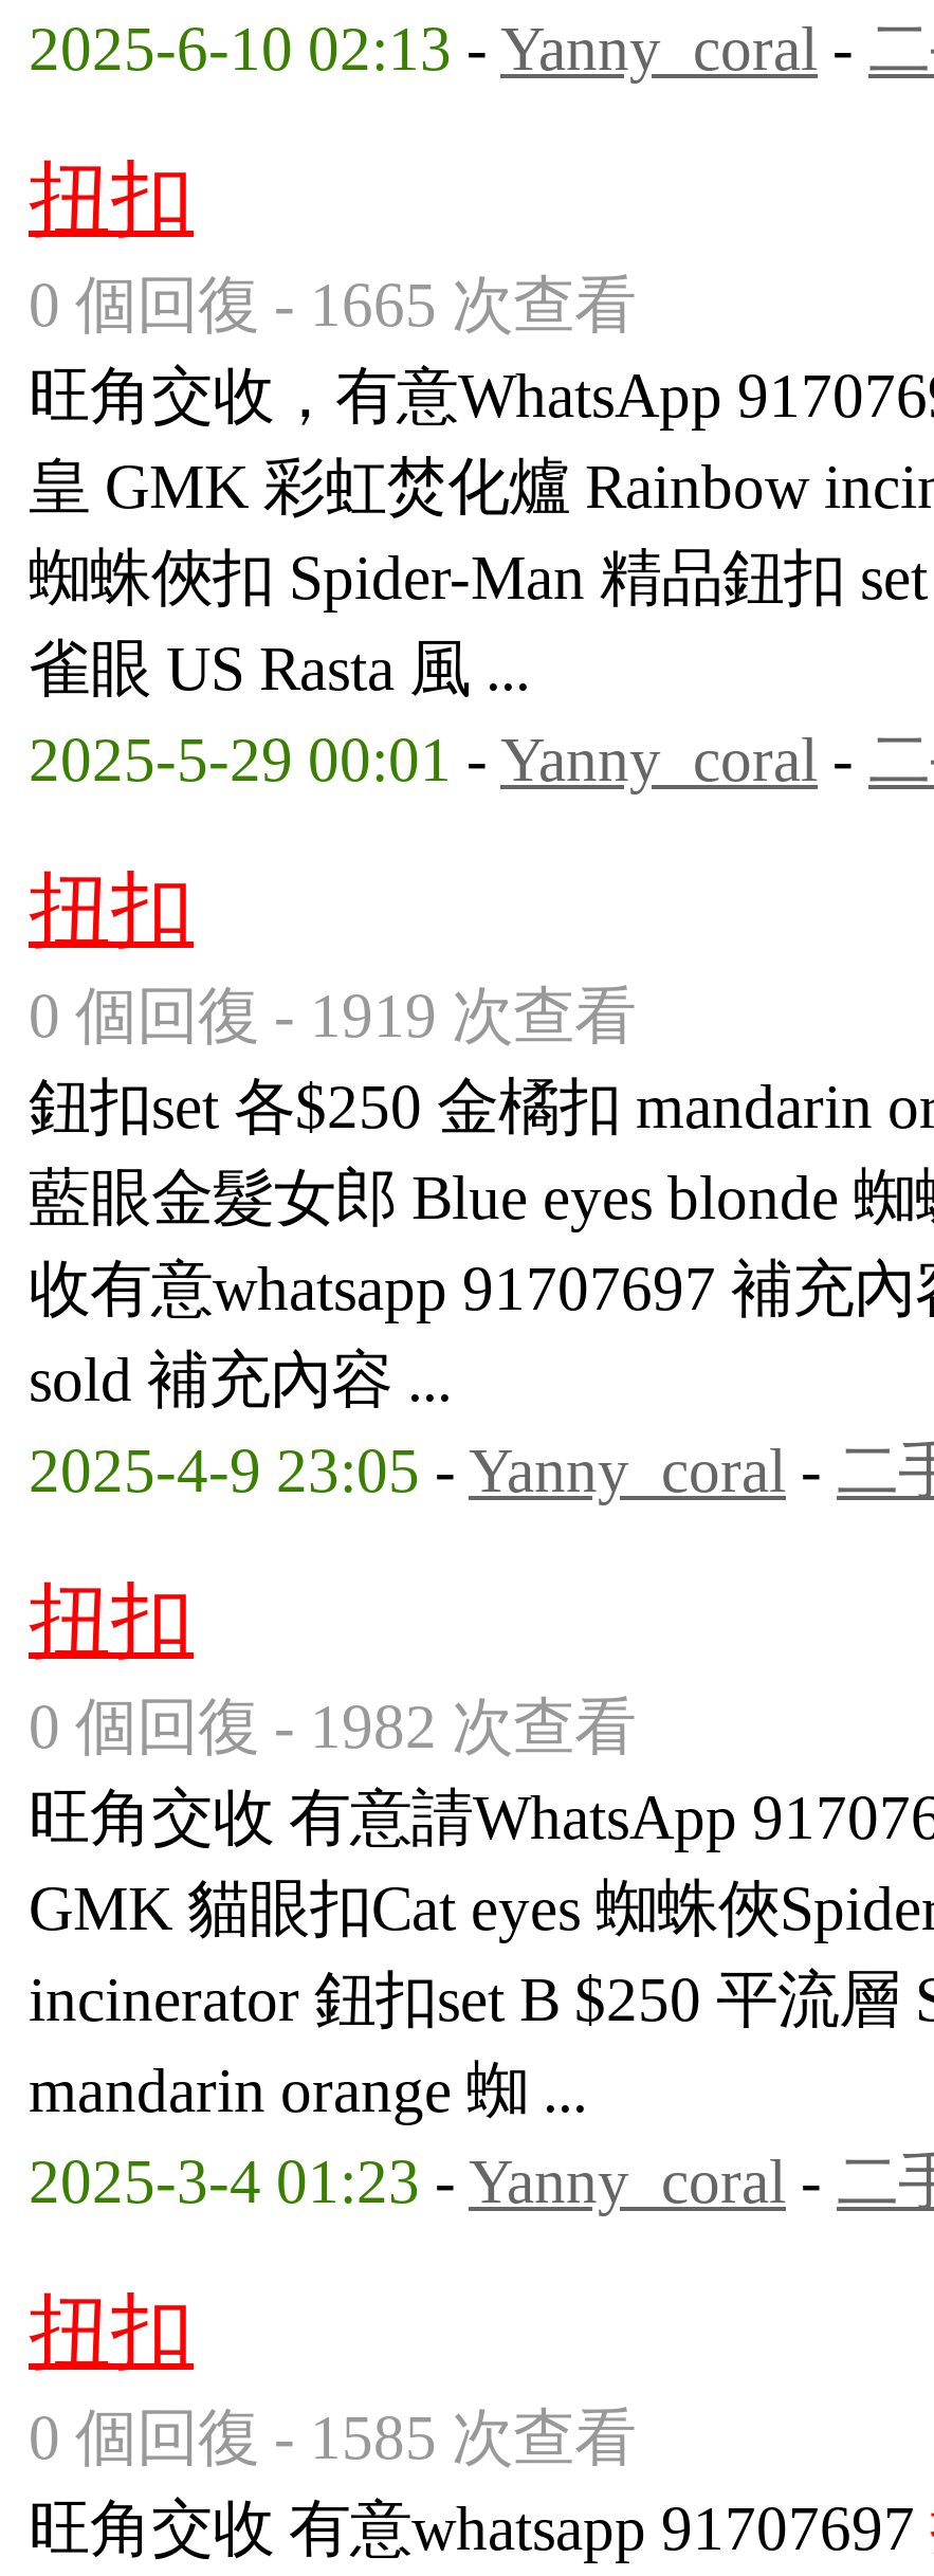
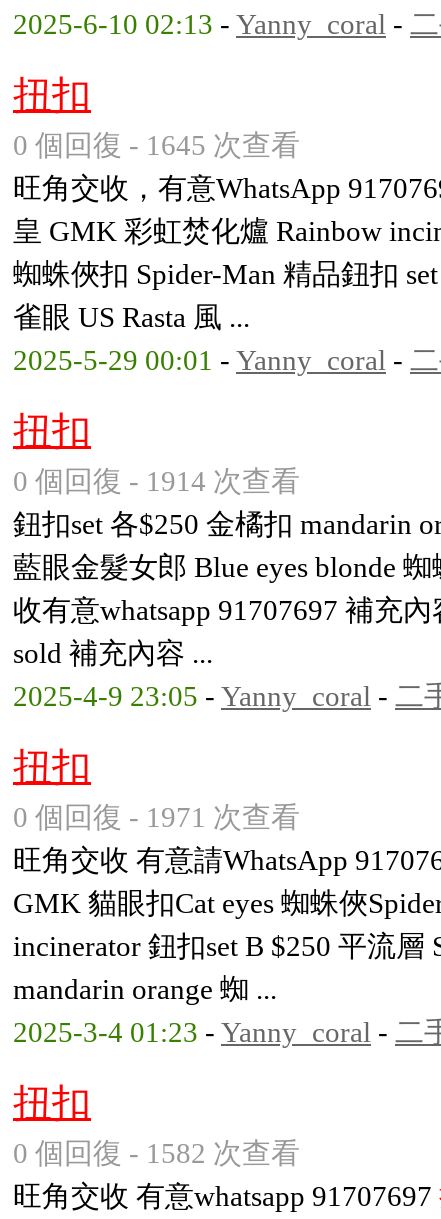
[29,271,636,339] 0 個回復 - 1665 次查看 -> [13,129,300,161] 0 個回復 - 1645 次查看
[29,982,636,1049] 0 個回復 - 1919 次查看 -> [13,465,300,497] 0 個回復 - 1914 次查看
[29,1693,636,1760] 0 個回復 - 1982 次查看 -> [13,801,300,833] 0 個回復 - 1971 次查看
[29,2404,636,2471] 0 個回復 - 1585 次查看 -> [13,1137,300,1169] 0 個回復 - 1582 次查看

